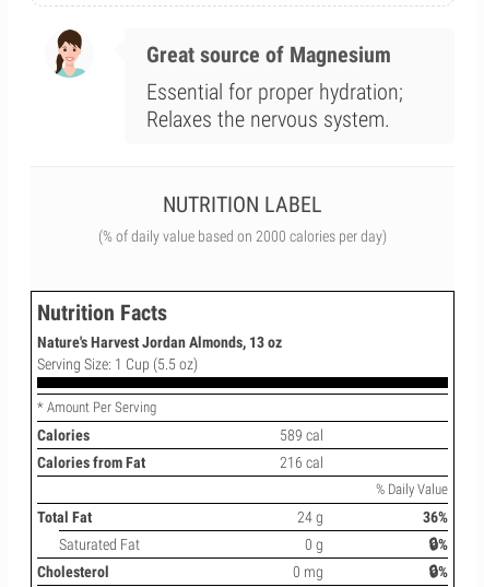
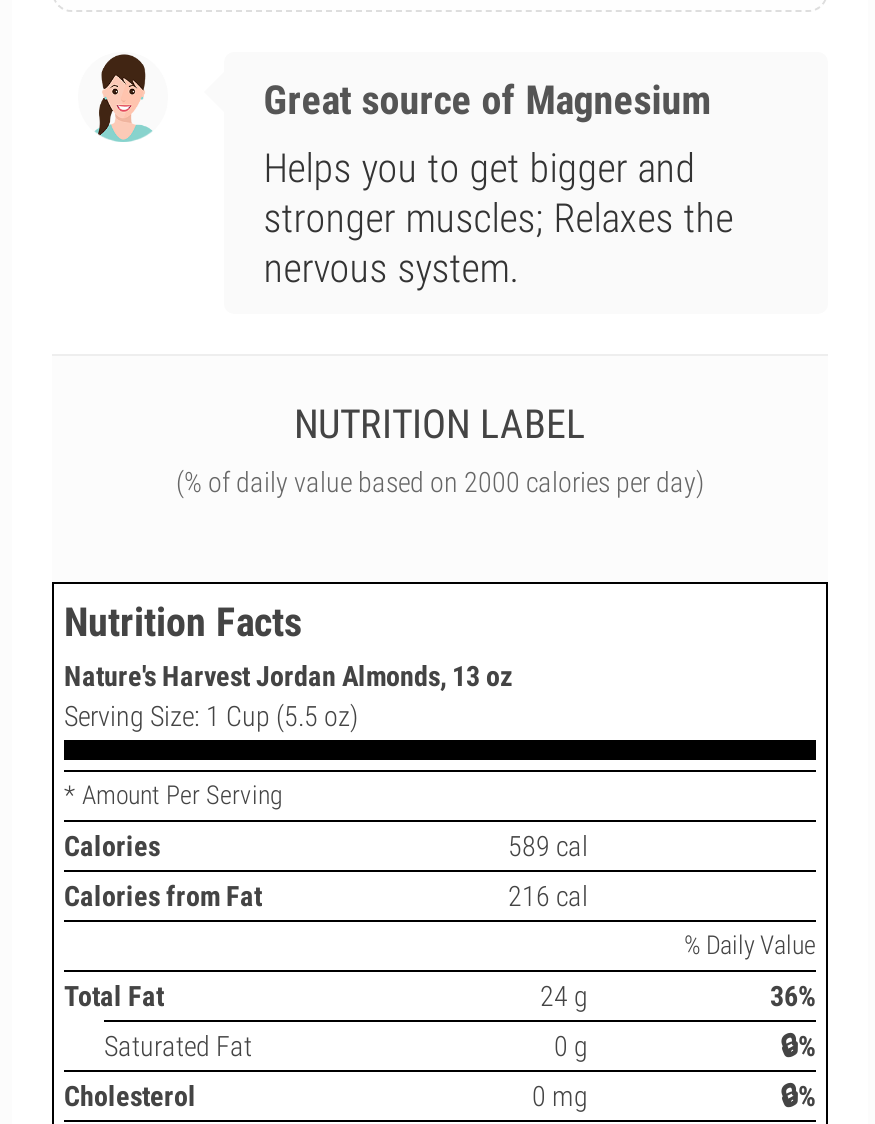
[146,79,403,132] Essential for proper hydration; | Relaxes the nervous system. -> [264,144,734,292] Helps you to get bigger and | stronger muscles; Relaxes the | nervous system.

